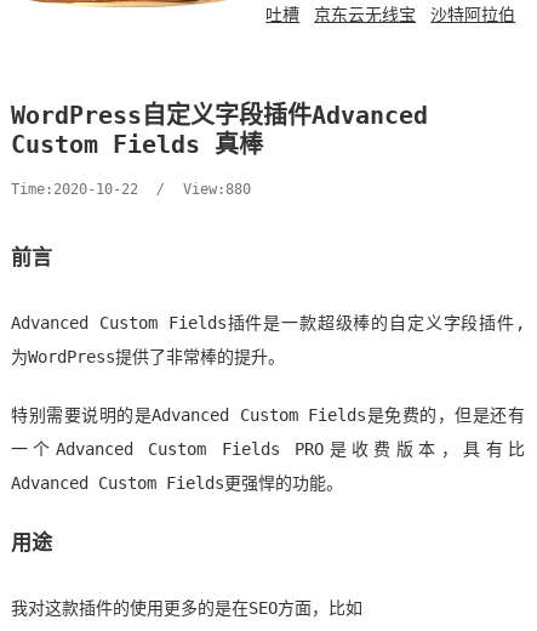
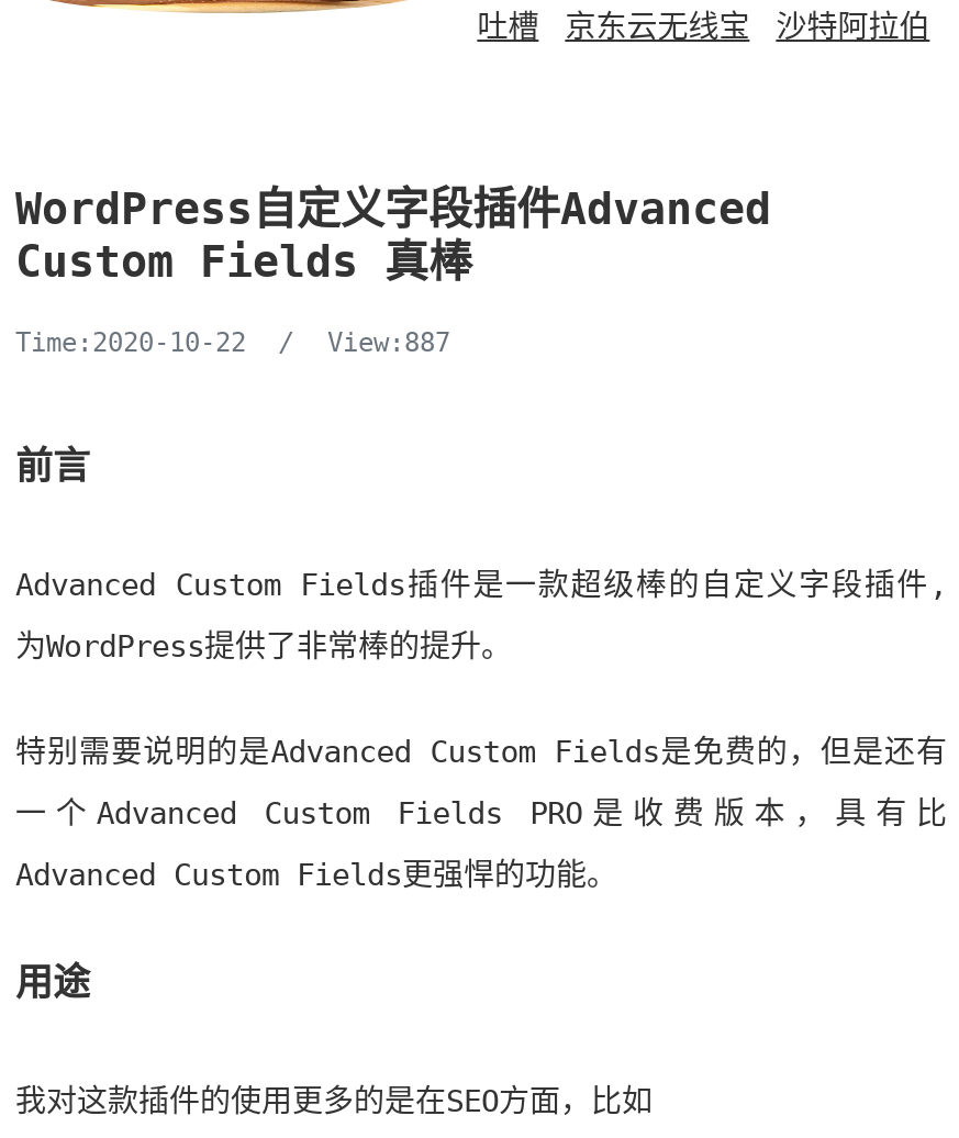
[11,181,251,198] Time:2020-10-22 / View:880 -> [15,327,450,358] Time:2020-10-22 / View:887

